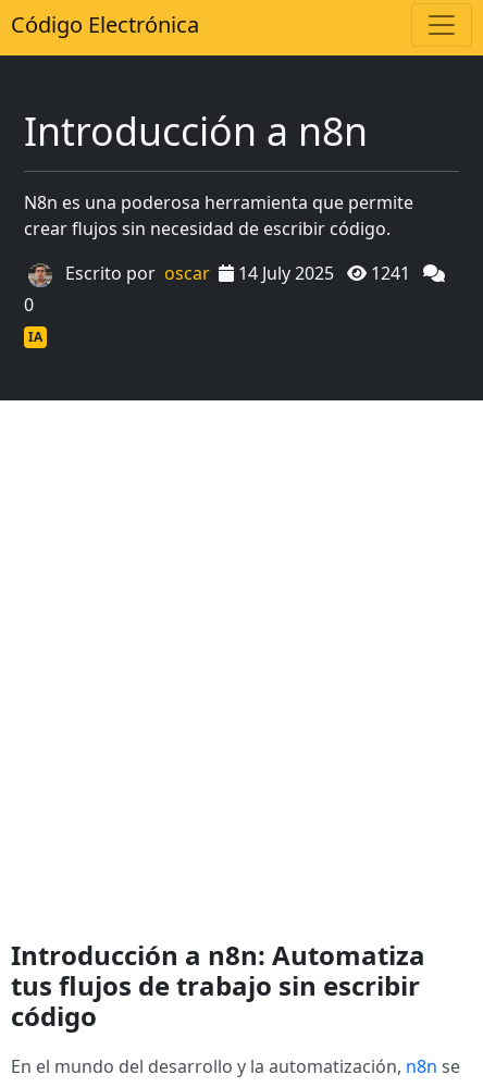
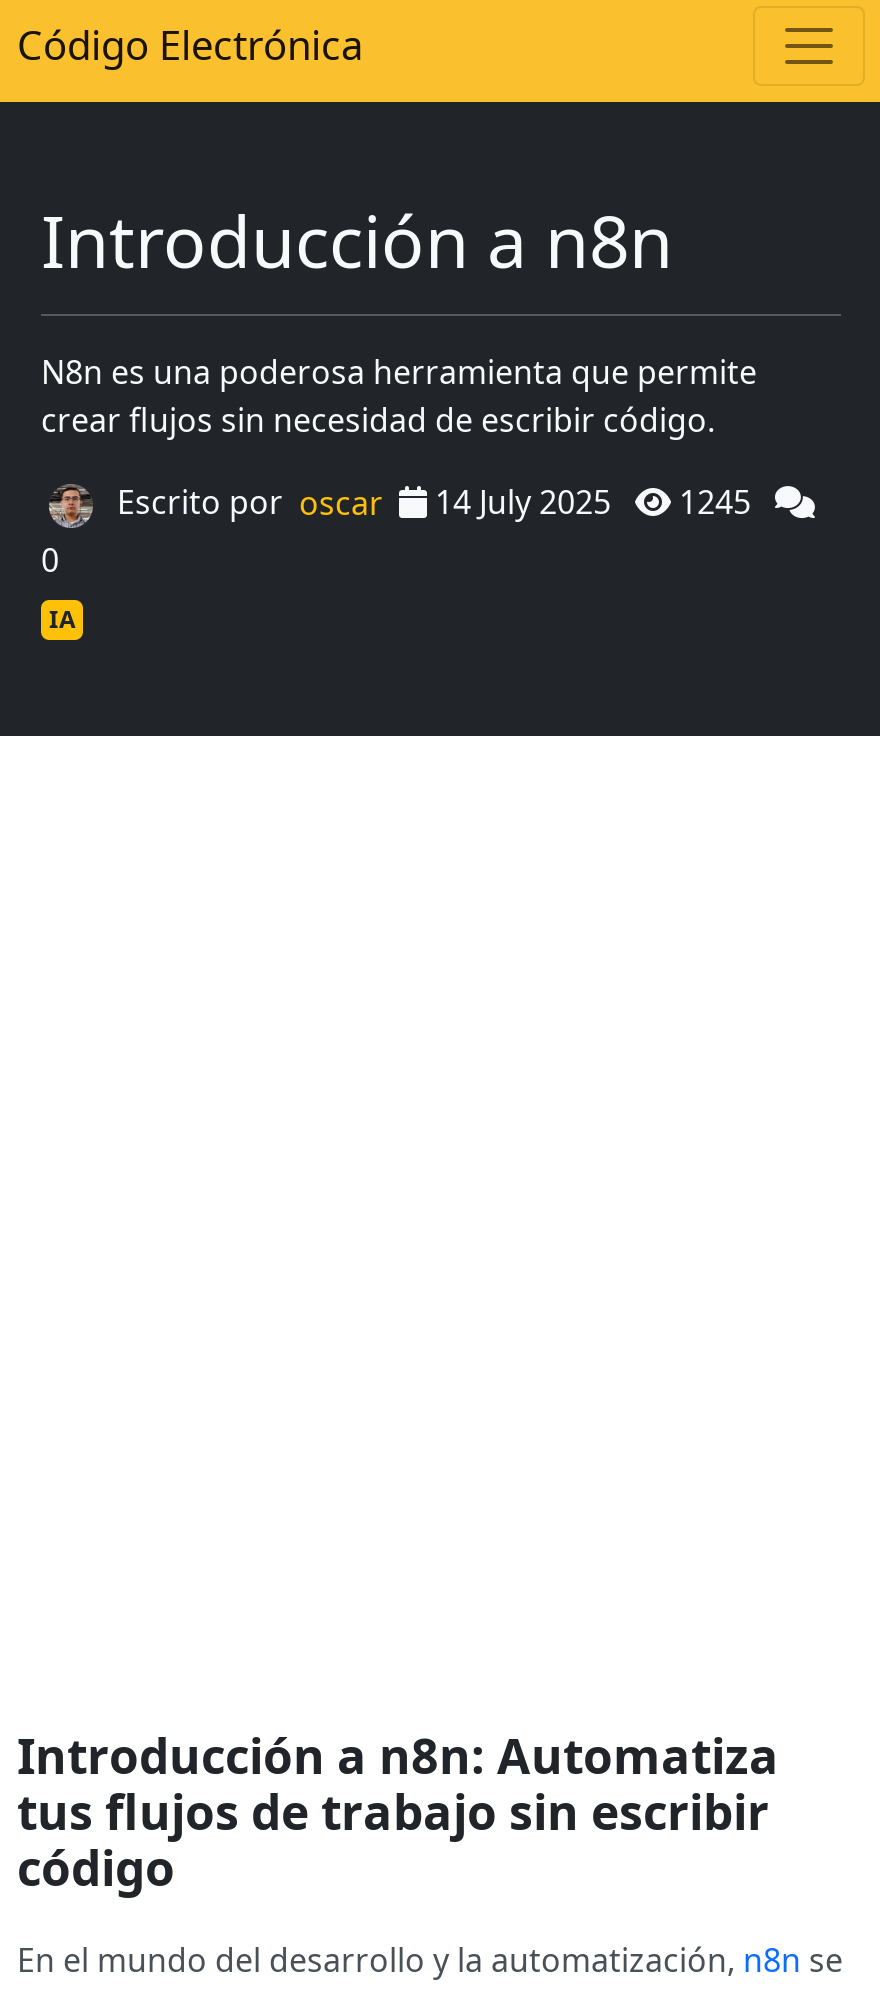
[65,261,410,285] Escrito por oscar 14 July 2025 1241 -> [117,481,751,525] Escrito por oscar 14 July 2025 1245

